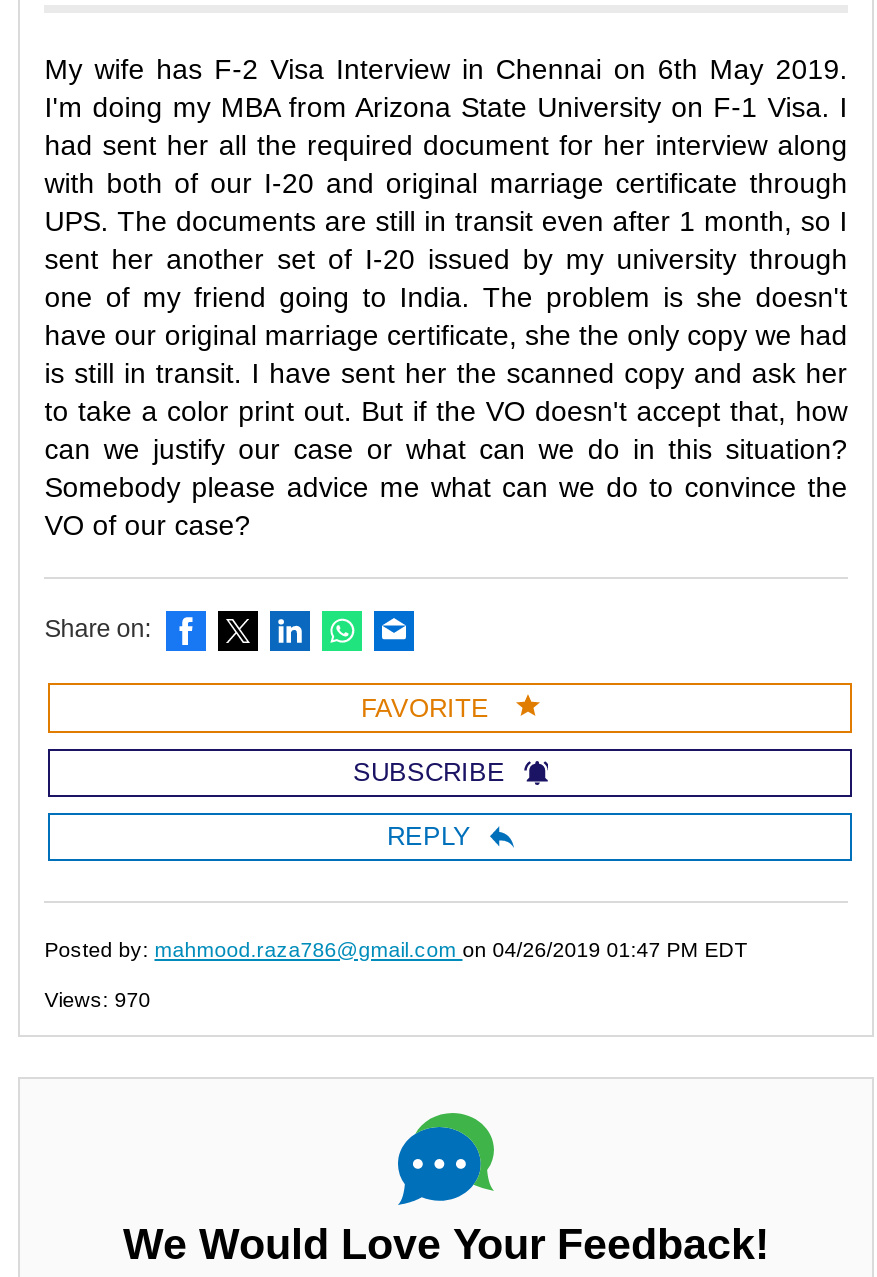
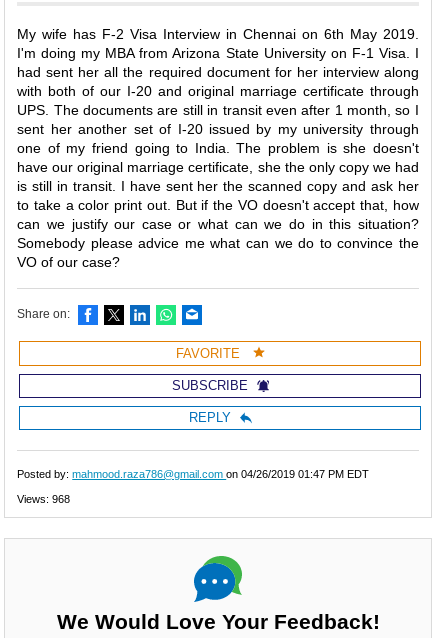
[44,987,150,1011] Views: 970 -> [17,493,70,505] Views: 968

